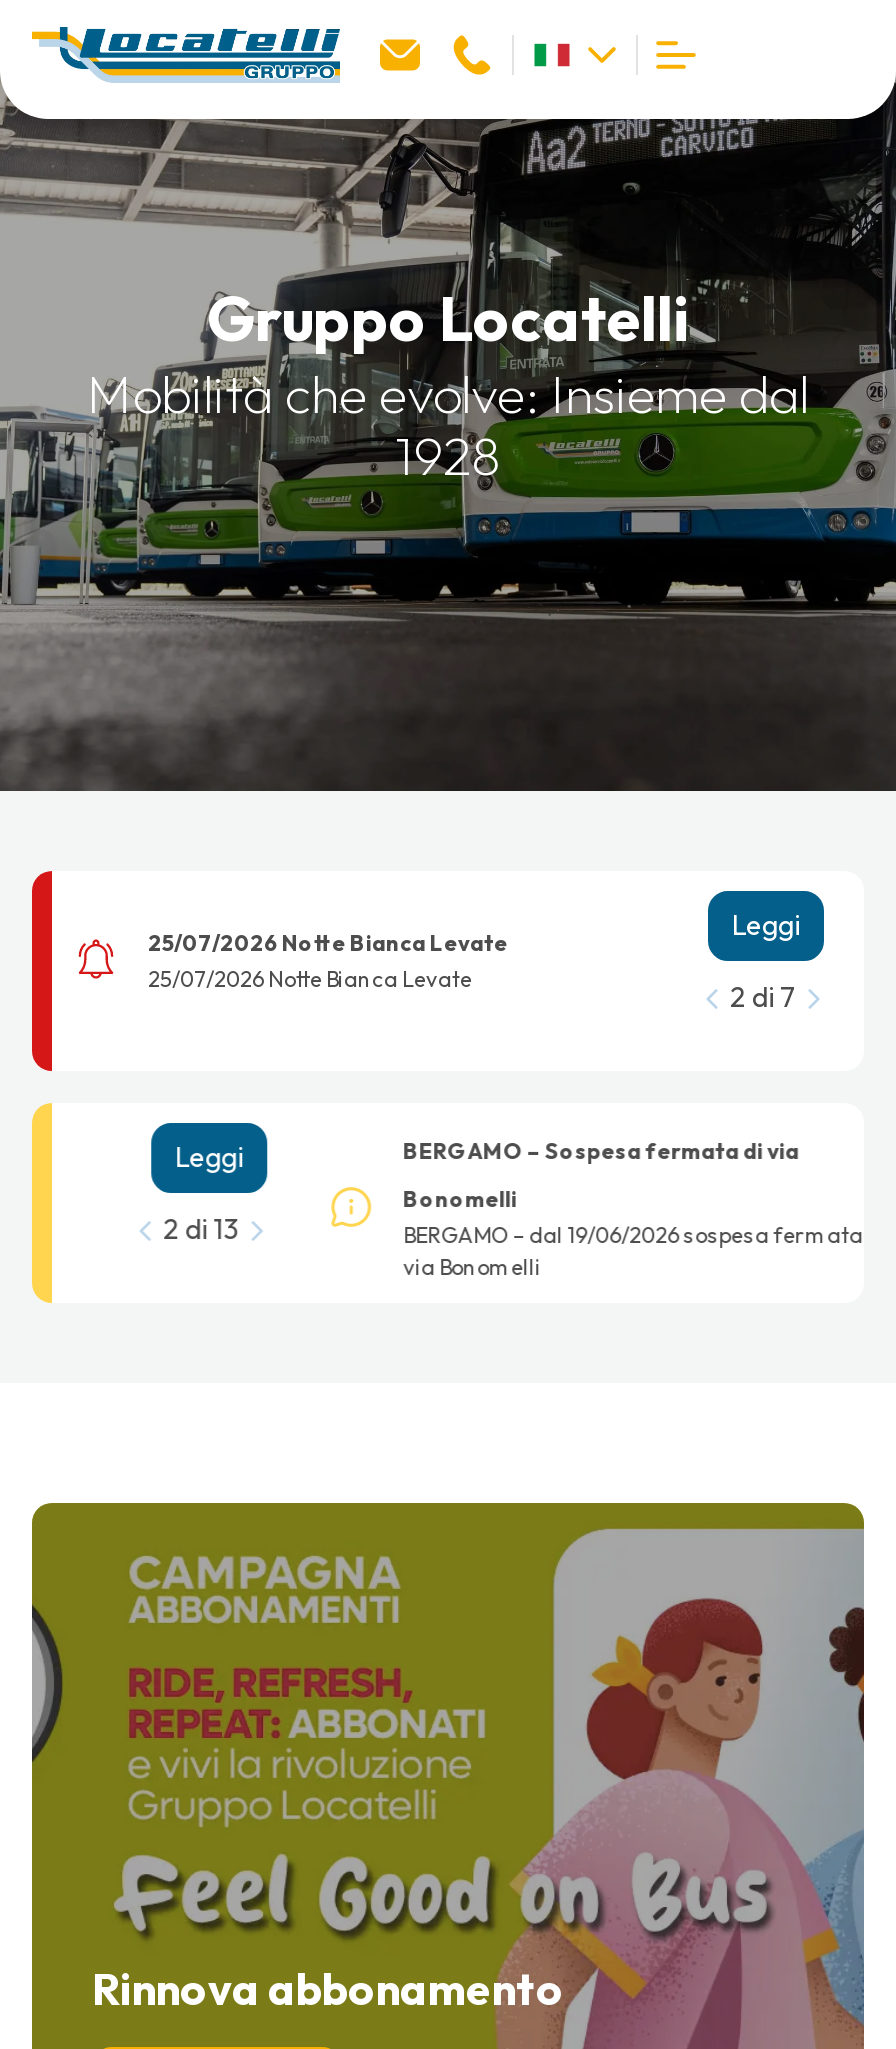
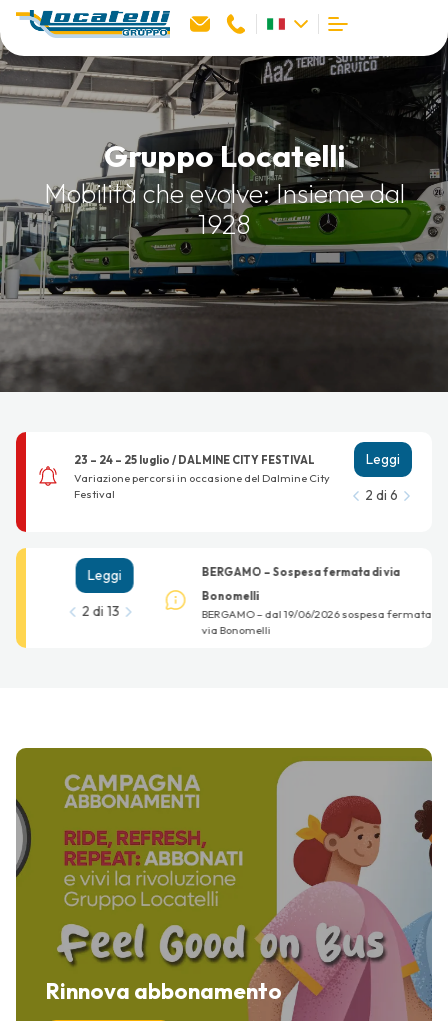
[148,929,508,993] 25/07/2026 Notte Bianca Levate | 25/07/2026 Notte Bianca Levate -> [74,453,330,501] 23 – 24 – 25 luglio / DALMINE CITY FESTIVAL | Variazione percorsi in occasione del Dalmine City | Festival
[730,979,796,1015] 2 di 7 -> [365,486,398,504] 2 di 6

